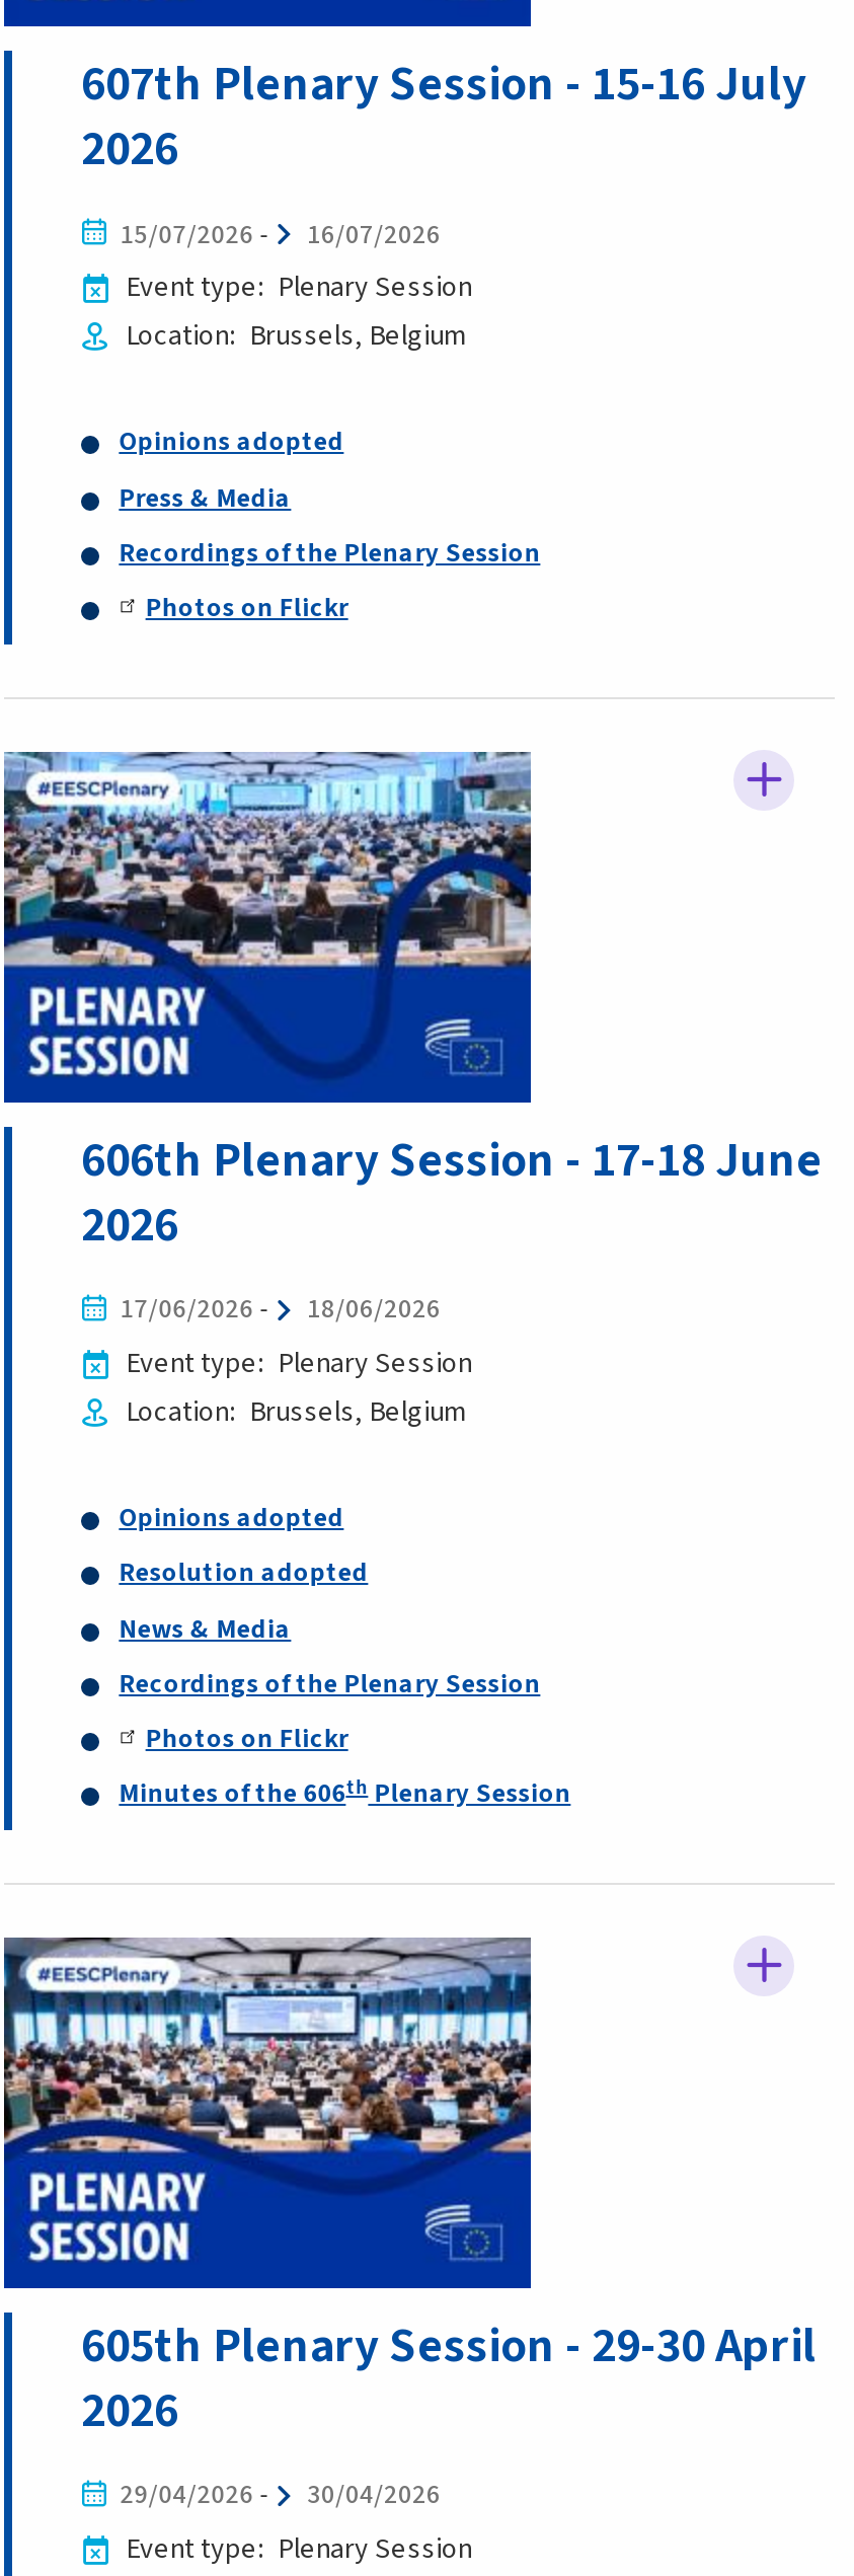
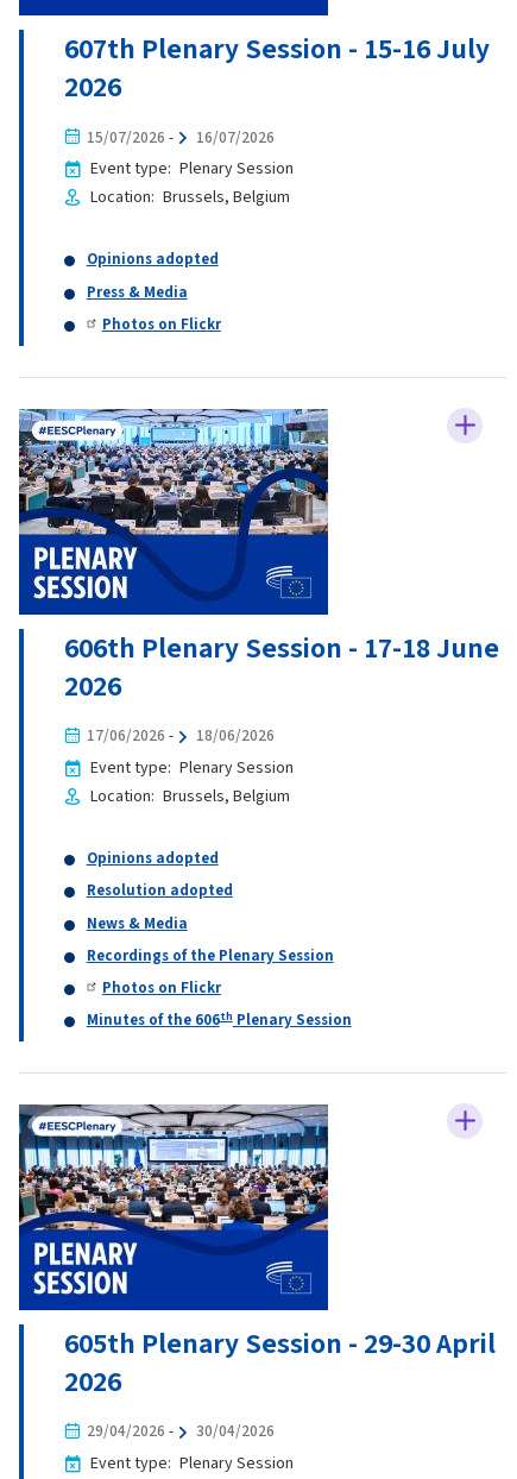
[119,535,540,571] Recordings of the Plenary Session -> none

